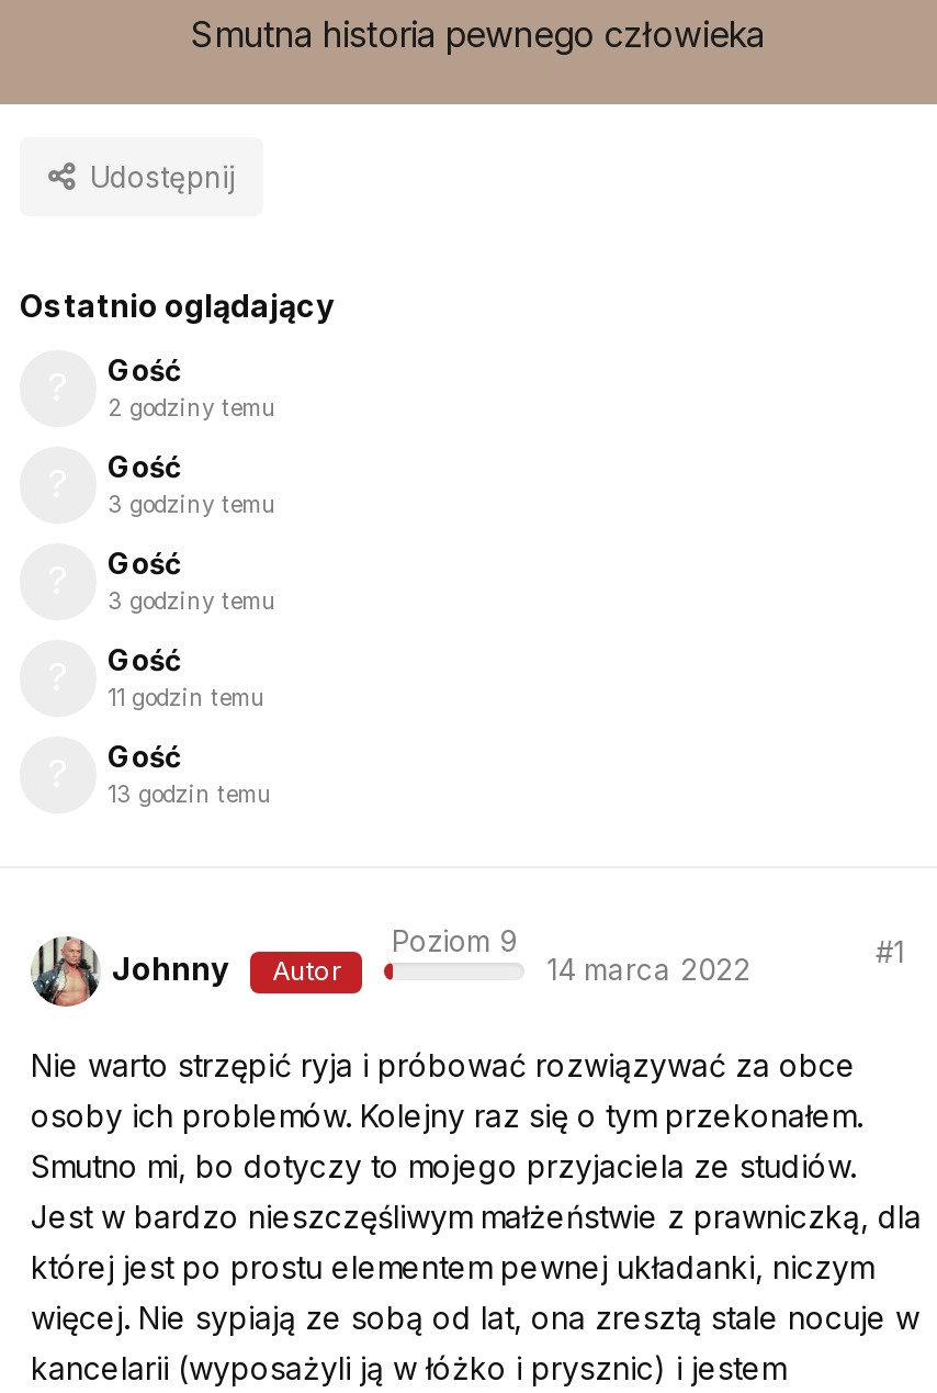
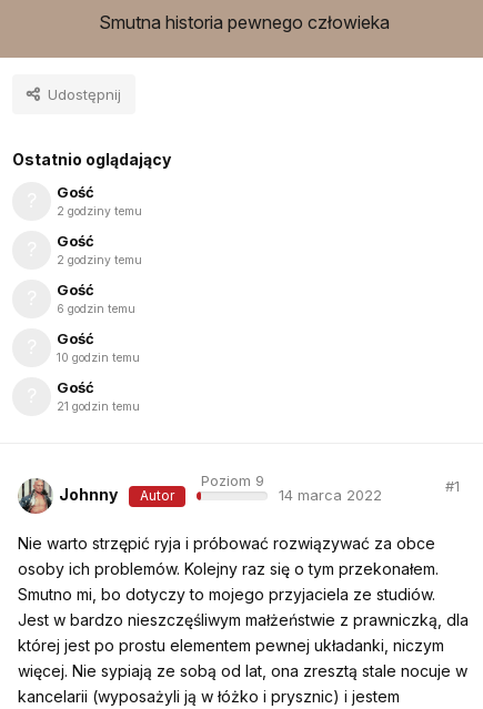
[108,490,276,518] 3 godziny temu -> [57,253,142,267] 2 godziny temu
[108,586,276,615] 3 godziny temu -> [57,301,135,316] 6 godzin temu
[108,683,266,712] 11 godzin temu -> [57,350,140,365] 10 godzin temu
[108,780,272,808] 13 godzin temu -> [57,399,140,413] 21 godzin temu

